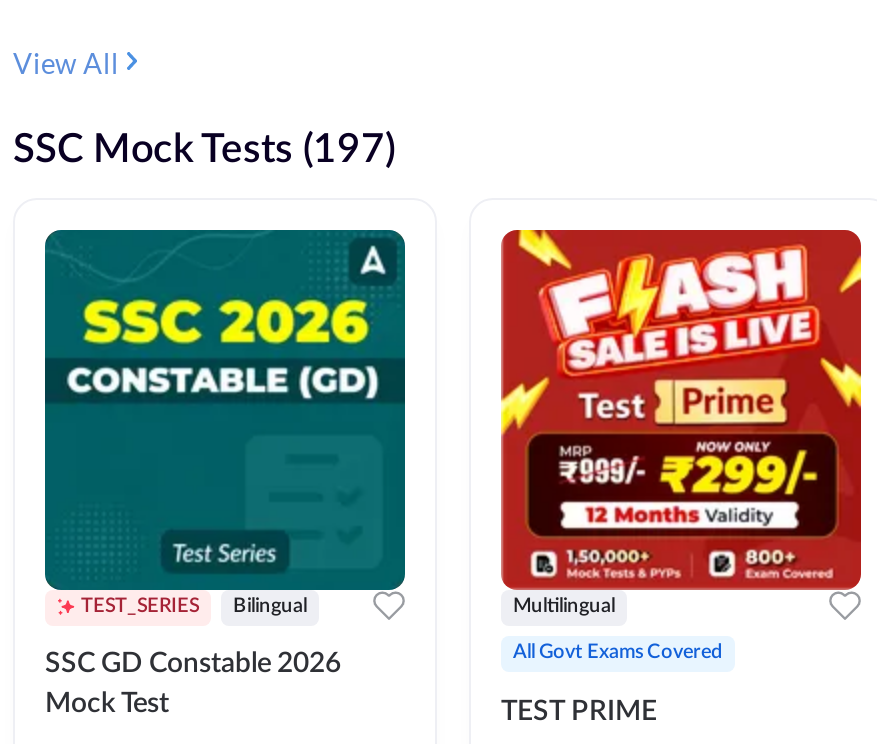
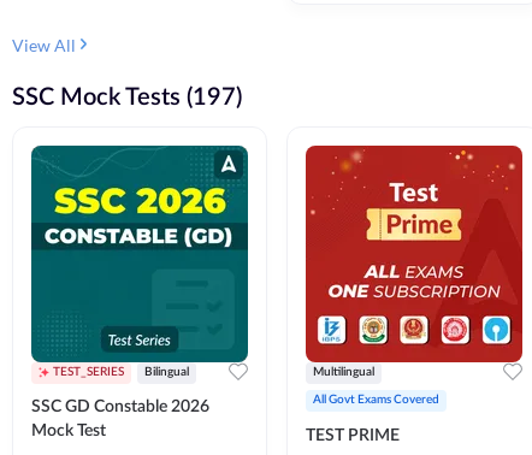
[499,228,863,580] [image] -> [305,144,524,355] [image]

